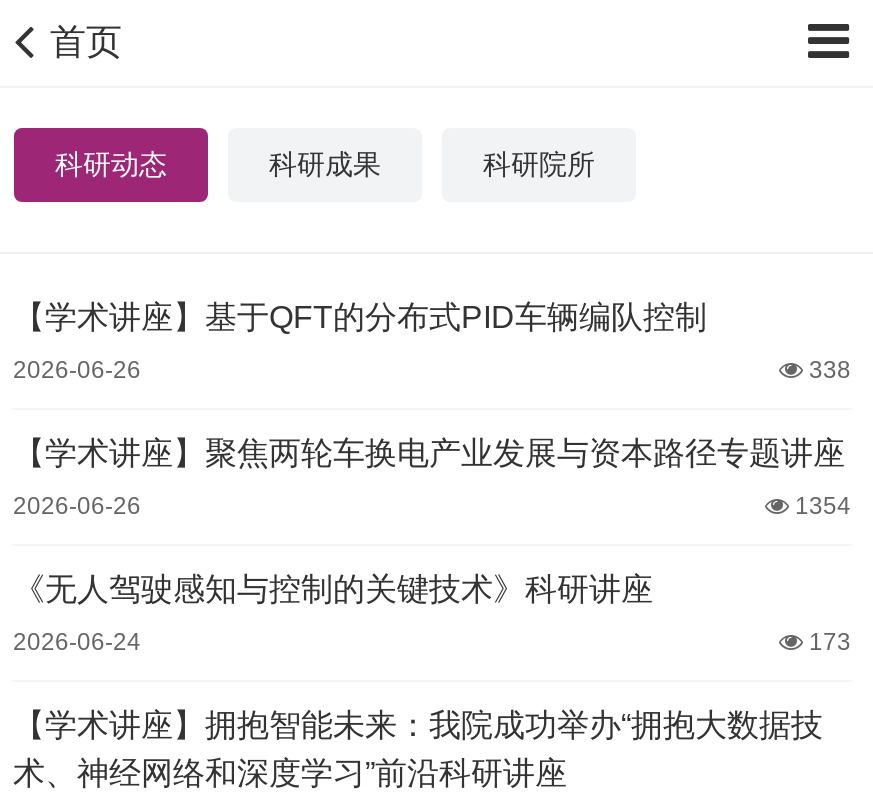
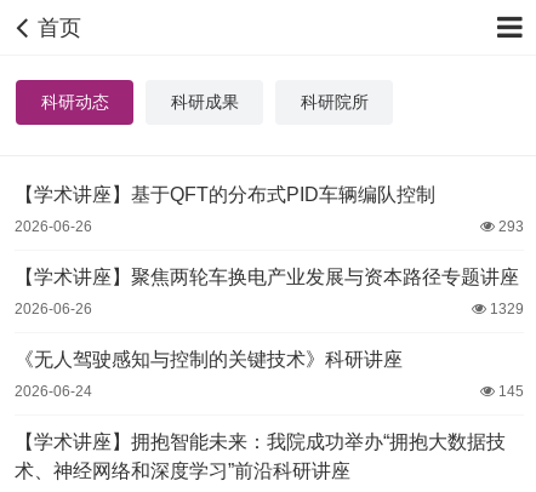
[803,356,851,384] 338 -> [494,218,523,235] 293
[789,492,851,520] 1354 -> [486,301,523,317] 1329
[803,628,851,656] 173 -> [494,383,523,400] 145

